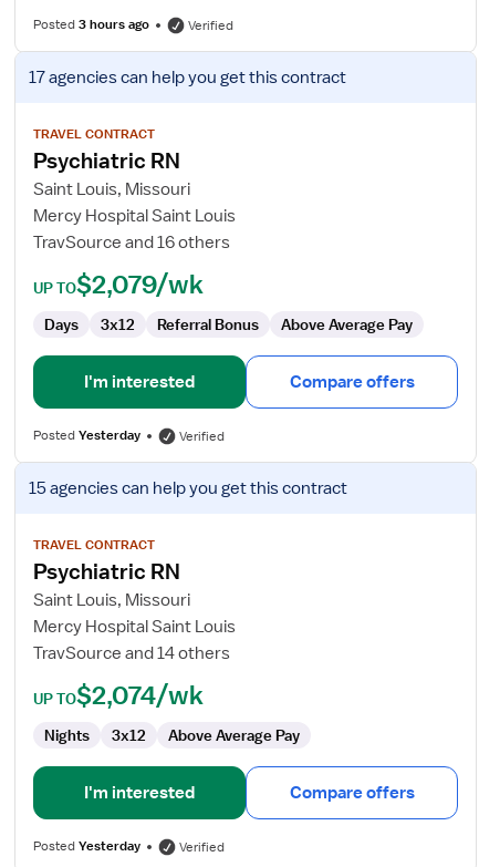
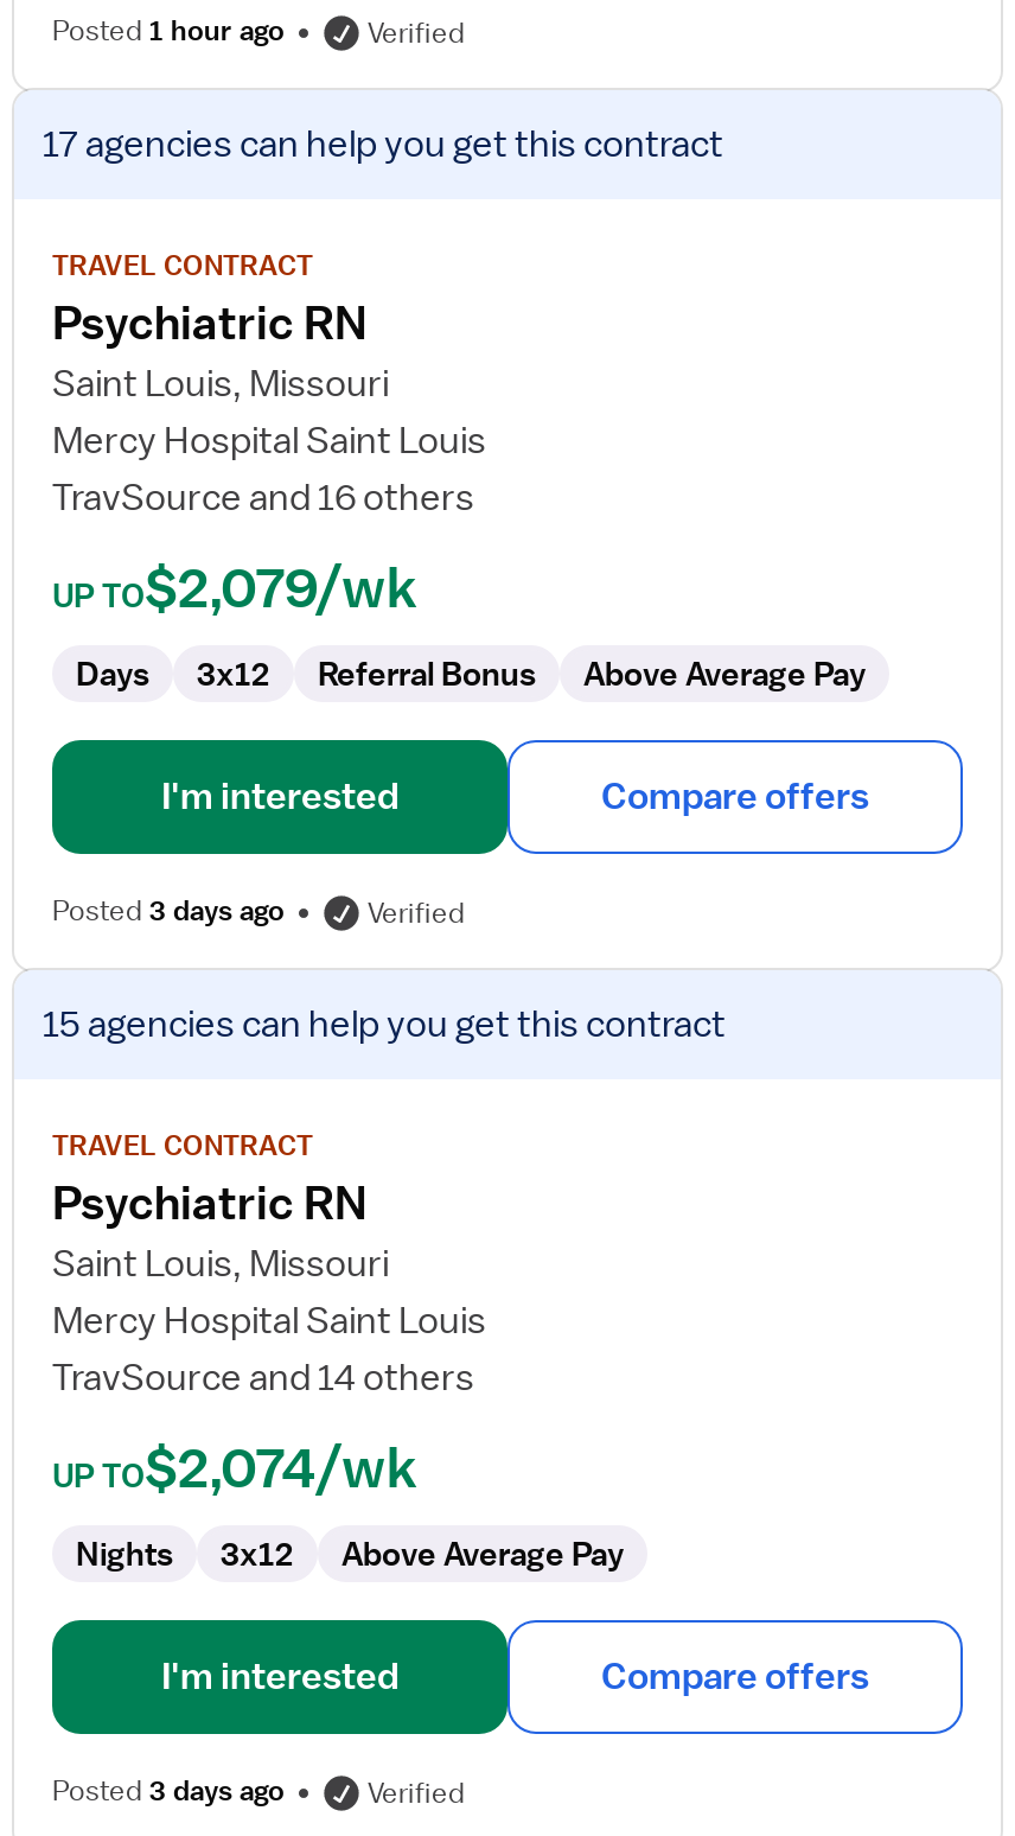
[33,16,149,33] Posted 3 hours ago -> [52,12,285,50] Posted 1 hour ago
[33,426,140,444] Posted Yesterday -> [52,892,285,930] Posted 3 days ago
[33,837,140,855] Posted Yesterday -> [52,1772,285,1810] Posted 3 days ago

